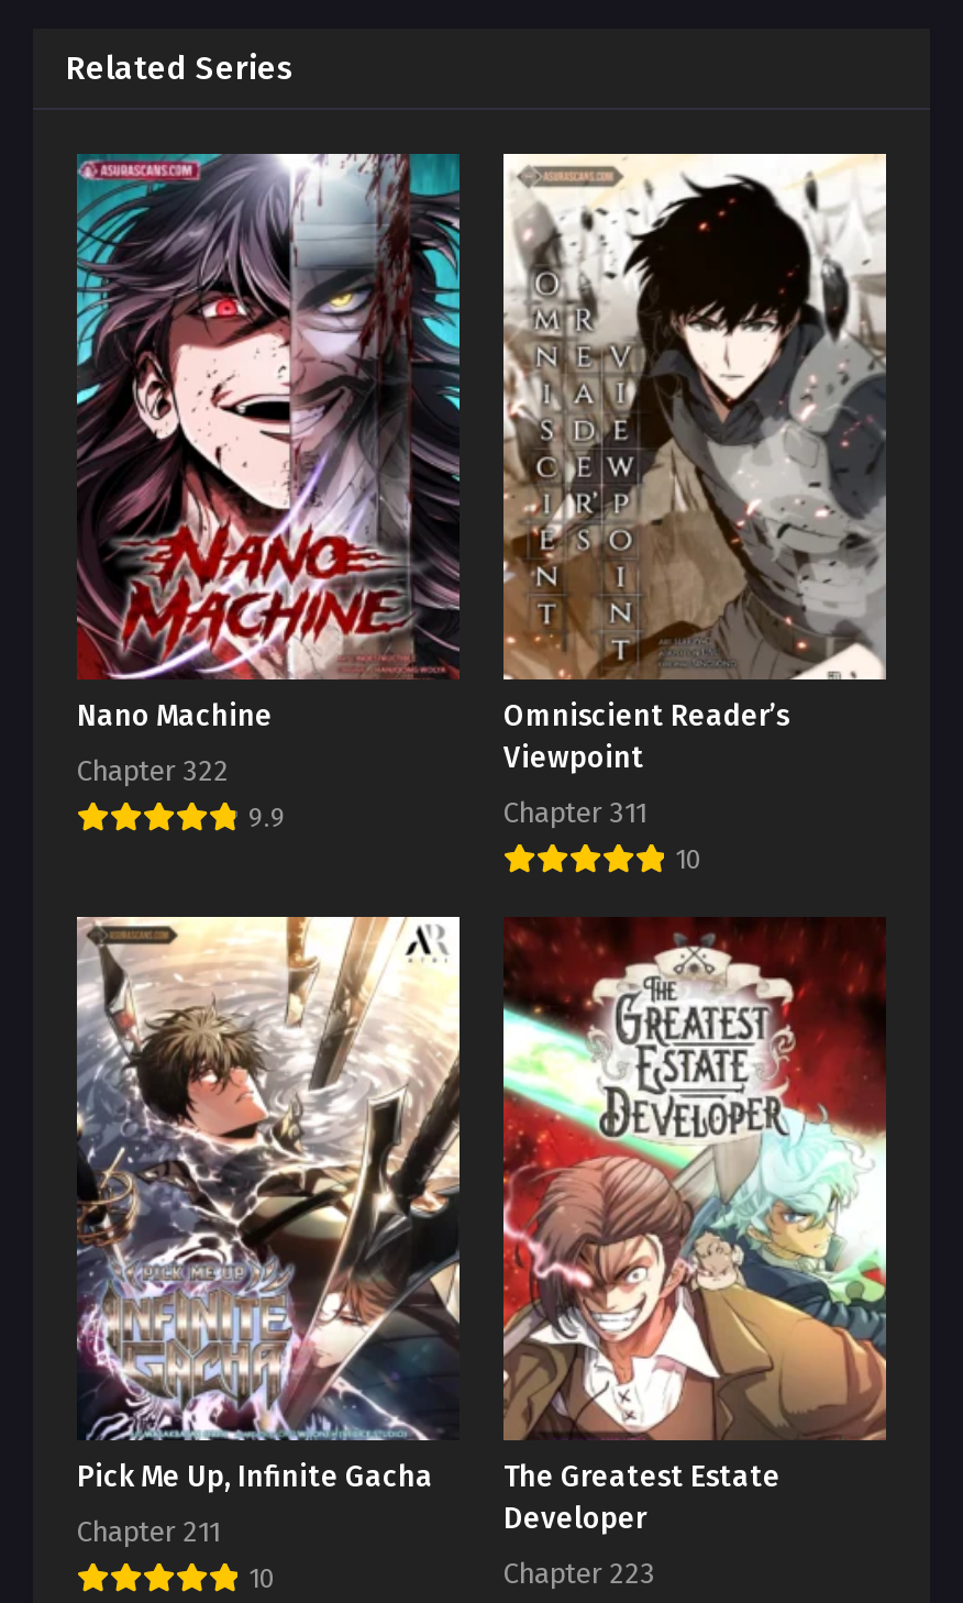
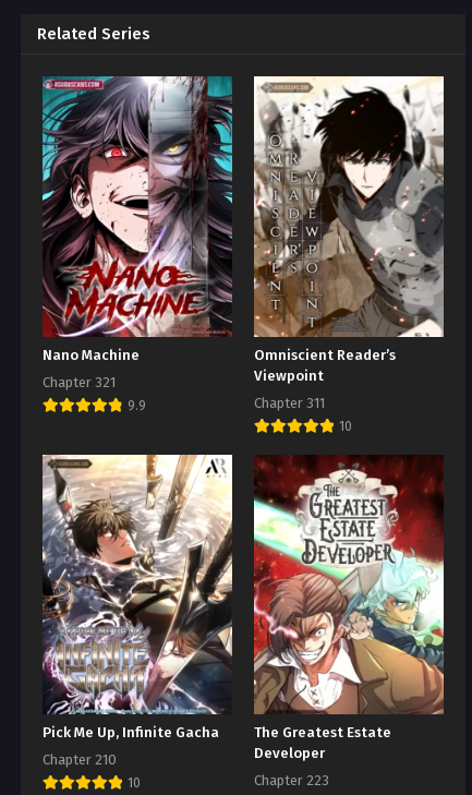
[77,753,229,786] Chapter 322 -> [43,374,116,390] Chapter 321
[77,1515,220,1548] Chapter 211 -> [43,751,117,768] Chapter 210

